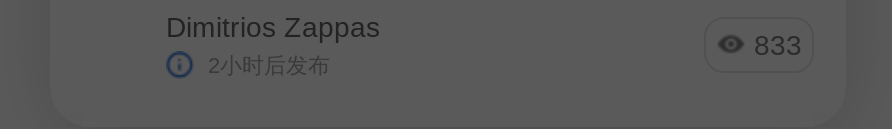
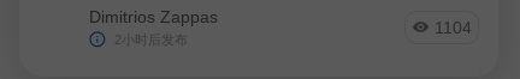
[754,29,802,61] 833 -> [435,18,472,37] 1104

